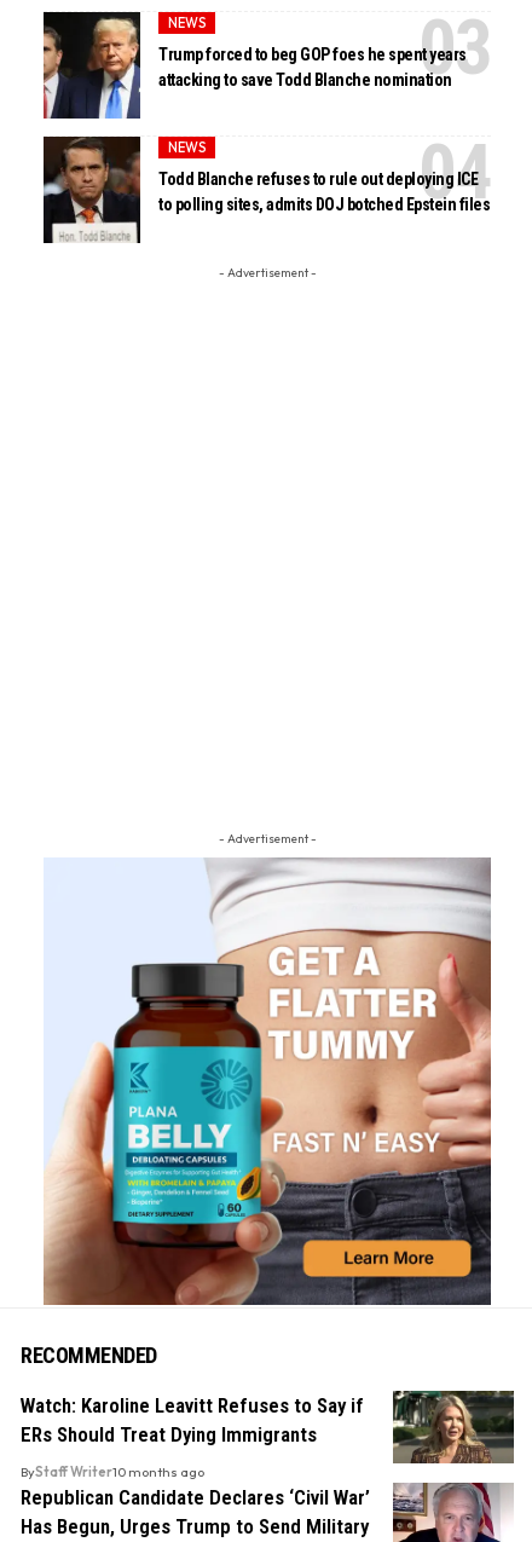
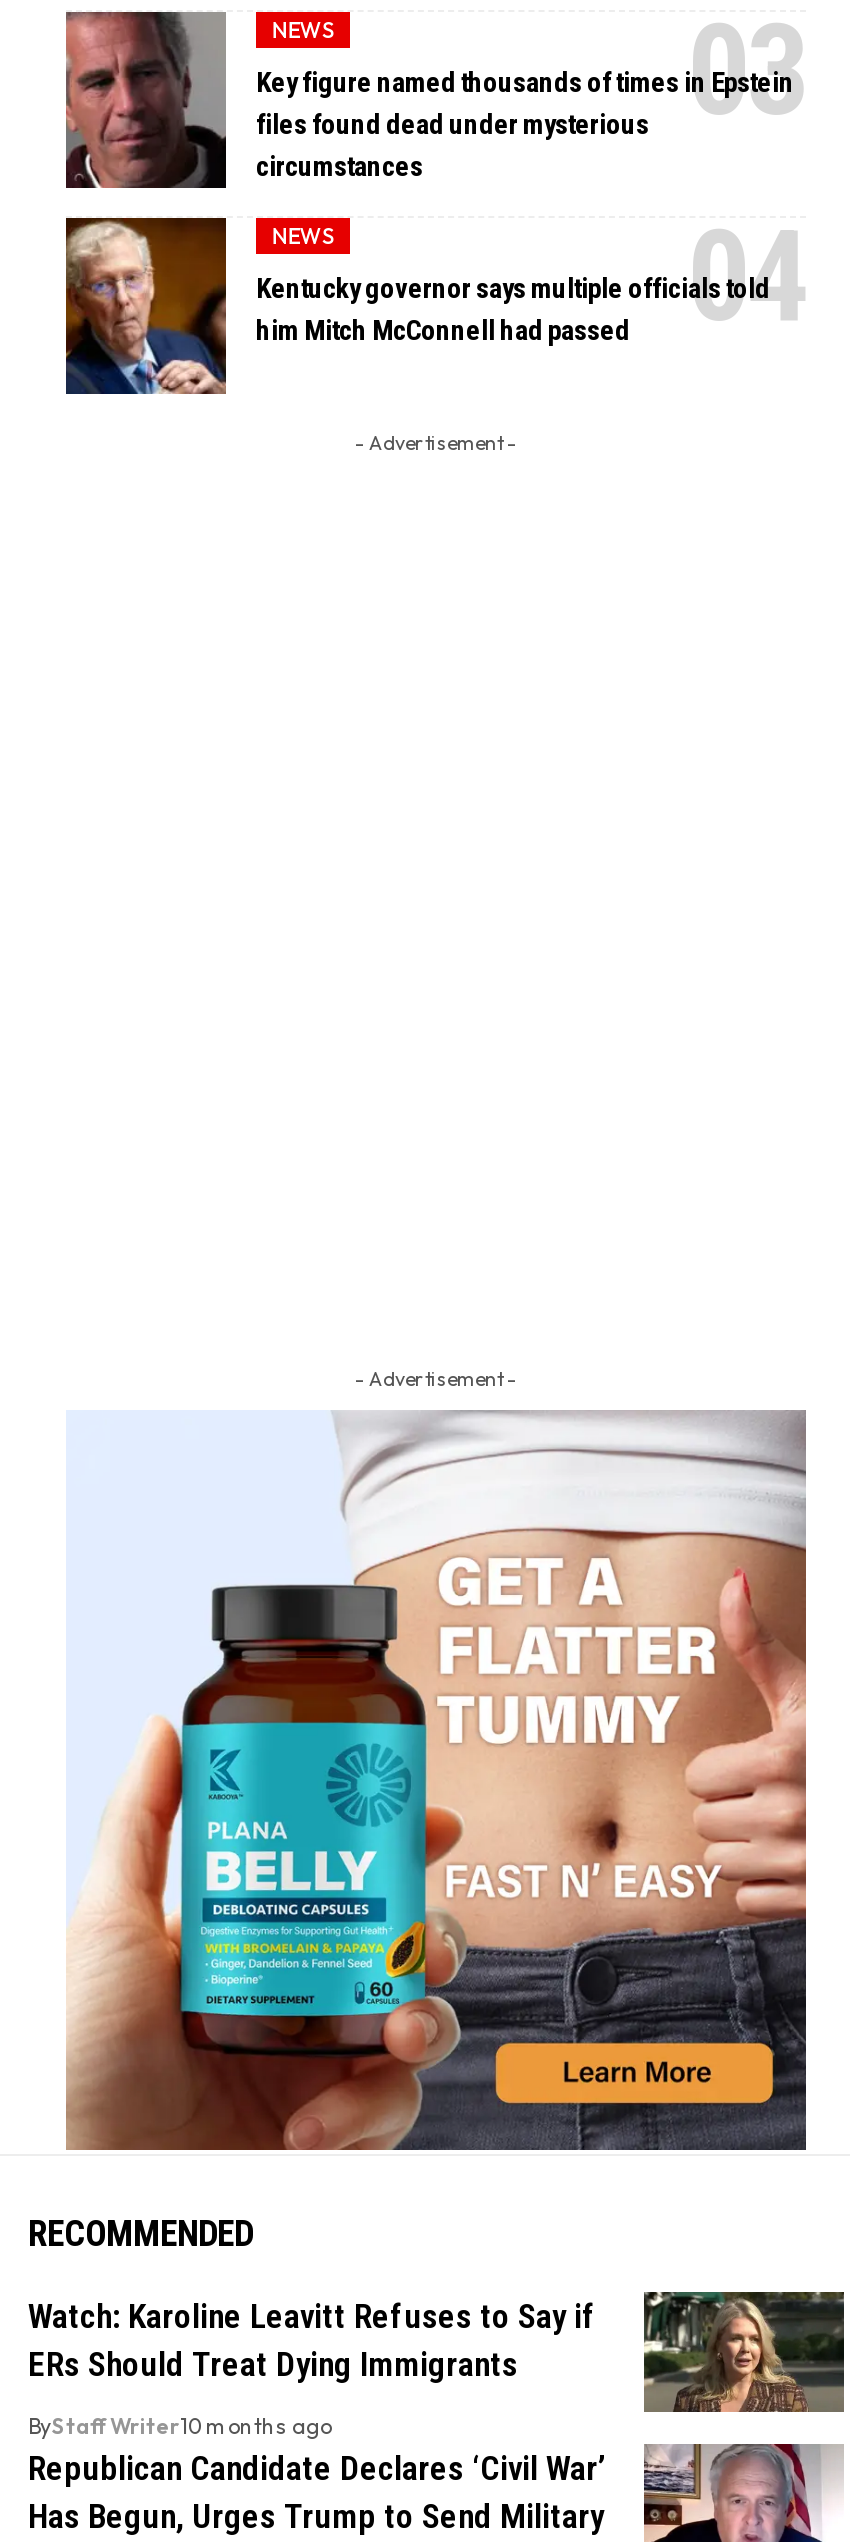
[42,11,466,120] [image] | Trump forced to beg GOP foes he spent years | attacking to save Todd Blanche nomination -> [64,10,794,190] [image] | Key figure named thousands of times in Epstein | files found dead under mysterious | circumstances
[42,137,490,243] [image] | Todd Blanche refuses to rule out deploying ICE | to polling sites, admits DOJ botched Epstein files -> [64,218,770,396] [image] | Kentucky governor says multiple officials told | him Mitch McConnell had passed

